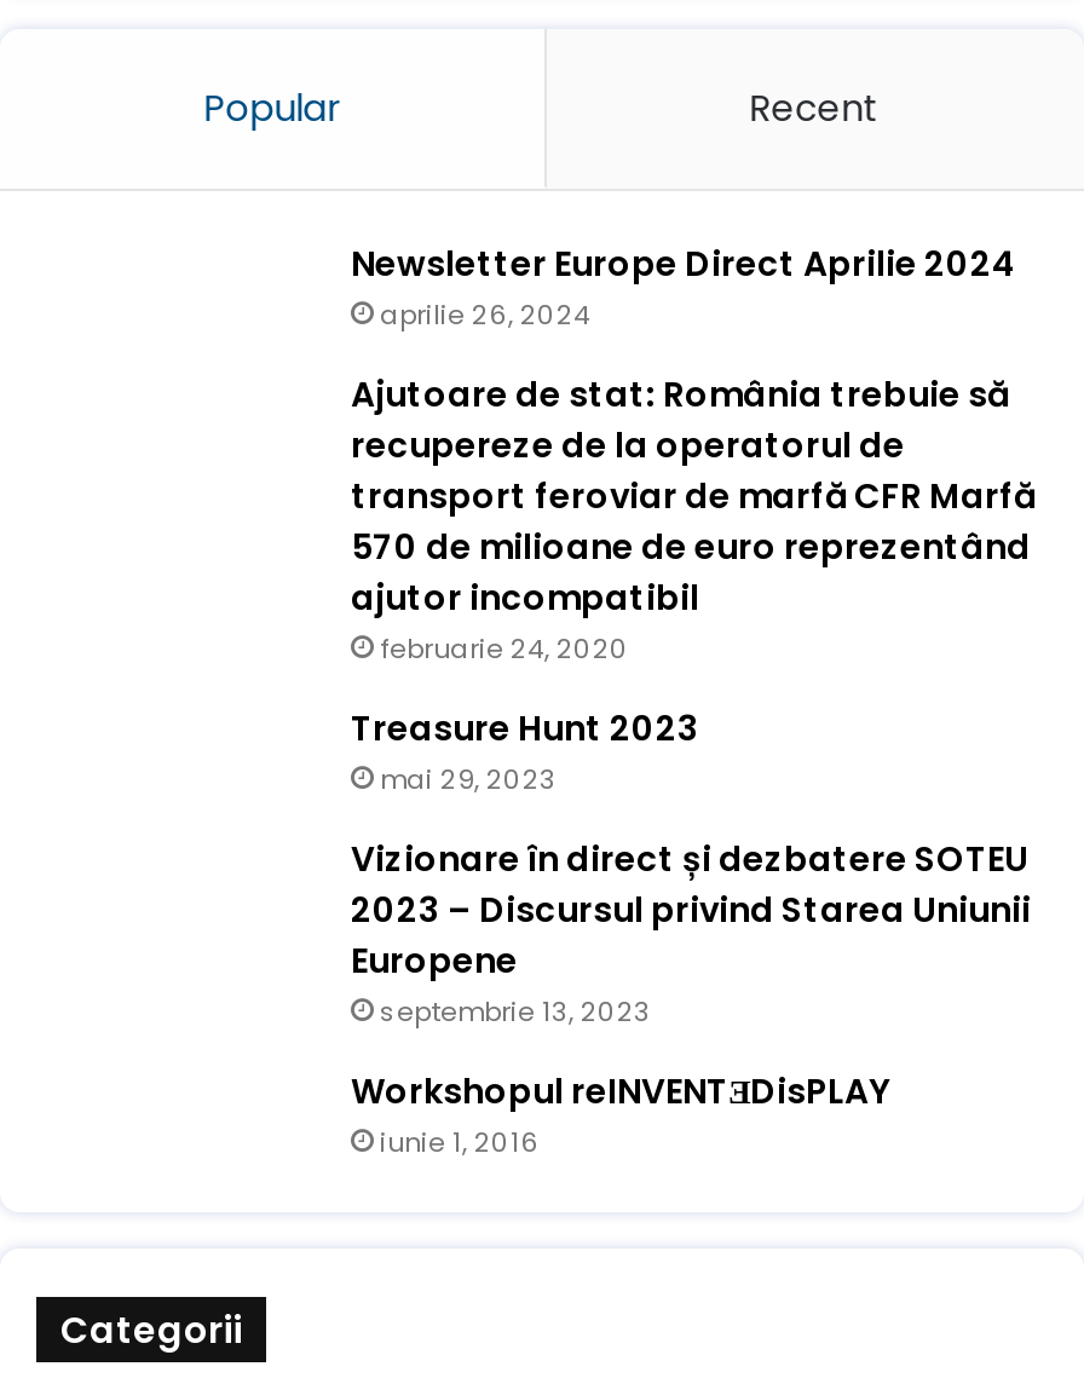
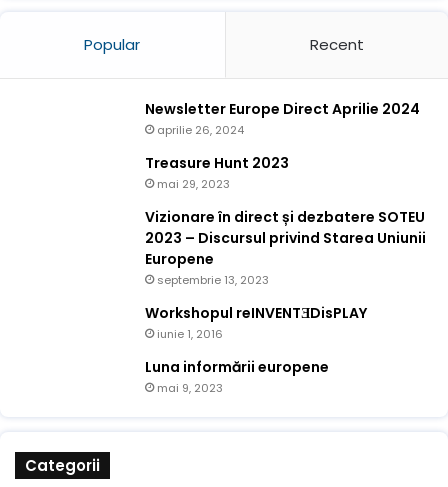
[351,370,1036,667] Ajutoare de stat: România trebuie să | recupereze de la operatorul de | transport feroviar de marfă CFR Marfă | 570 de milioane de euro reprezentând | ajutor incompatibil | februarie 24, 2020 -> none
moved [351,704,1031,1161] -> [145,153,426,342]: Treasure Hunt 2023 | mai 29, 2023 | Vizionare în direct și dezbatere SOTEU | 2023 – Discursul privind Starea Uniunii | Europene | septembrie 13, 2023 | Workshopul reINVENTƎDisPLAY | iunie 1, 2016
none -> [145,357,329,396] Luna informării europene | mai 9, 2023

